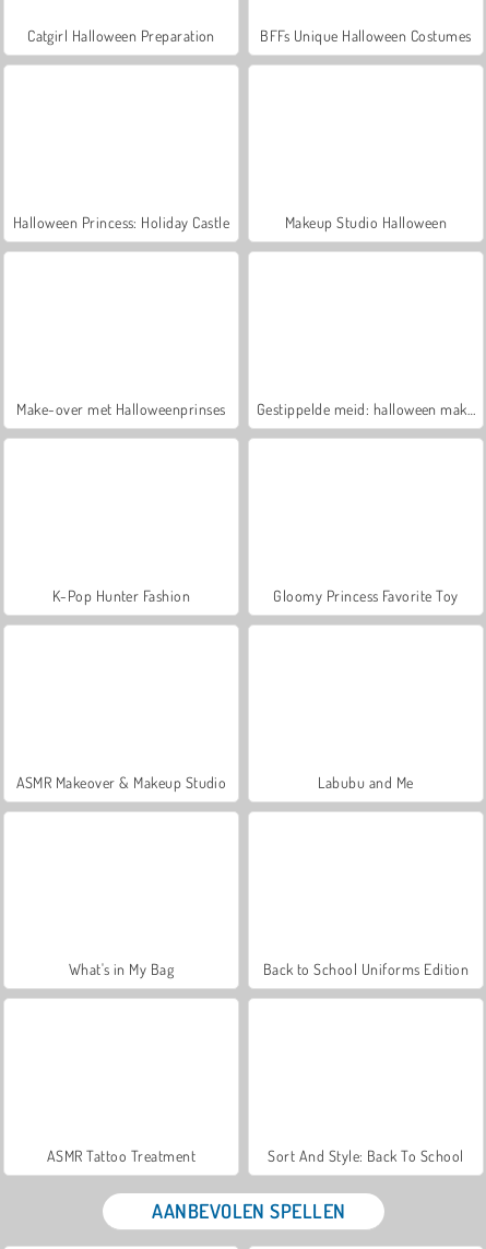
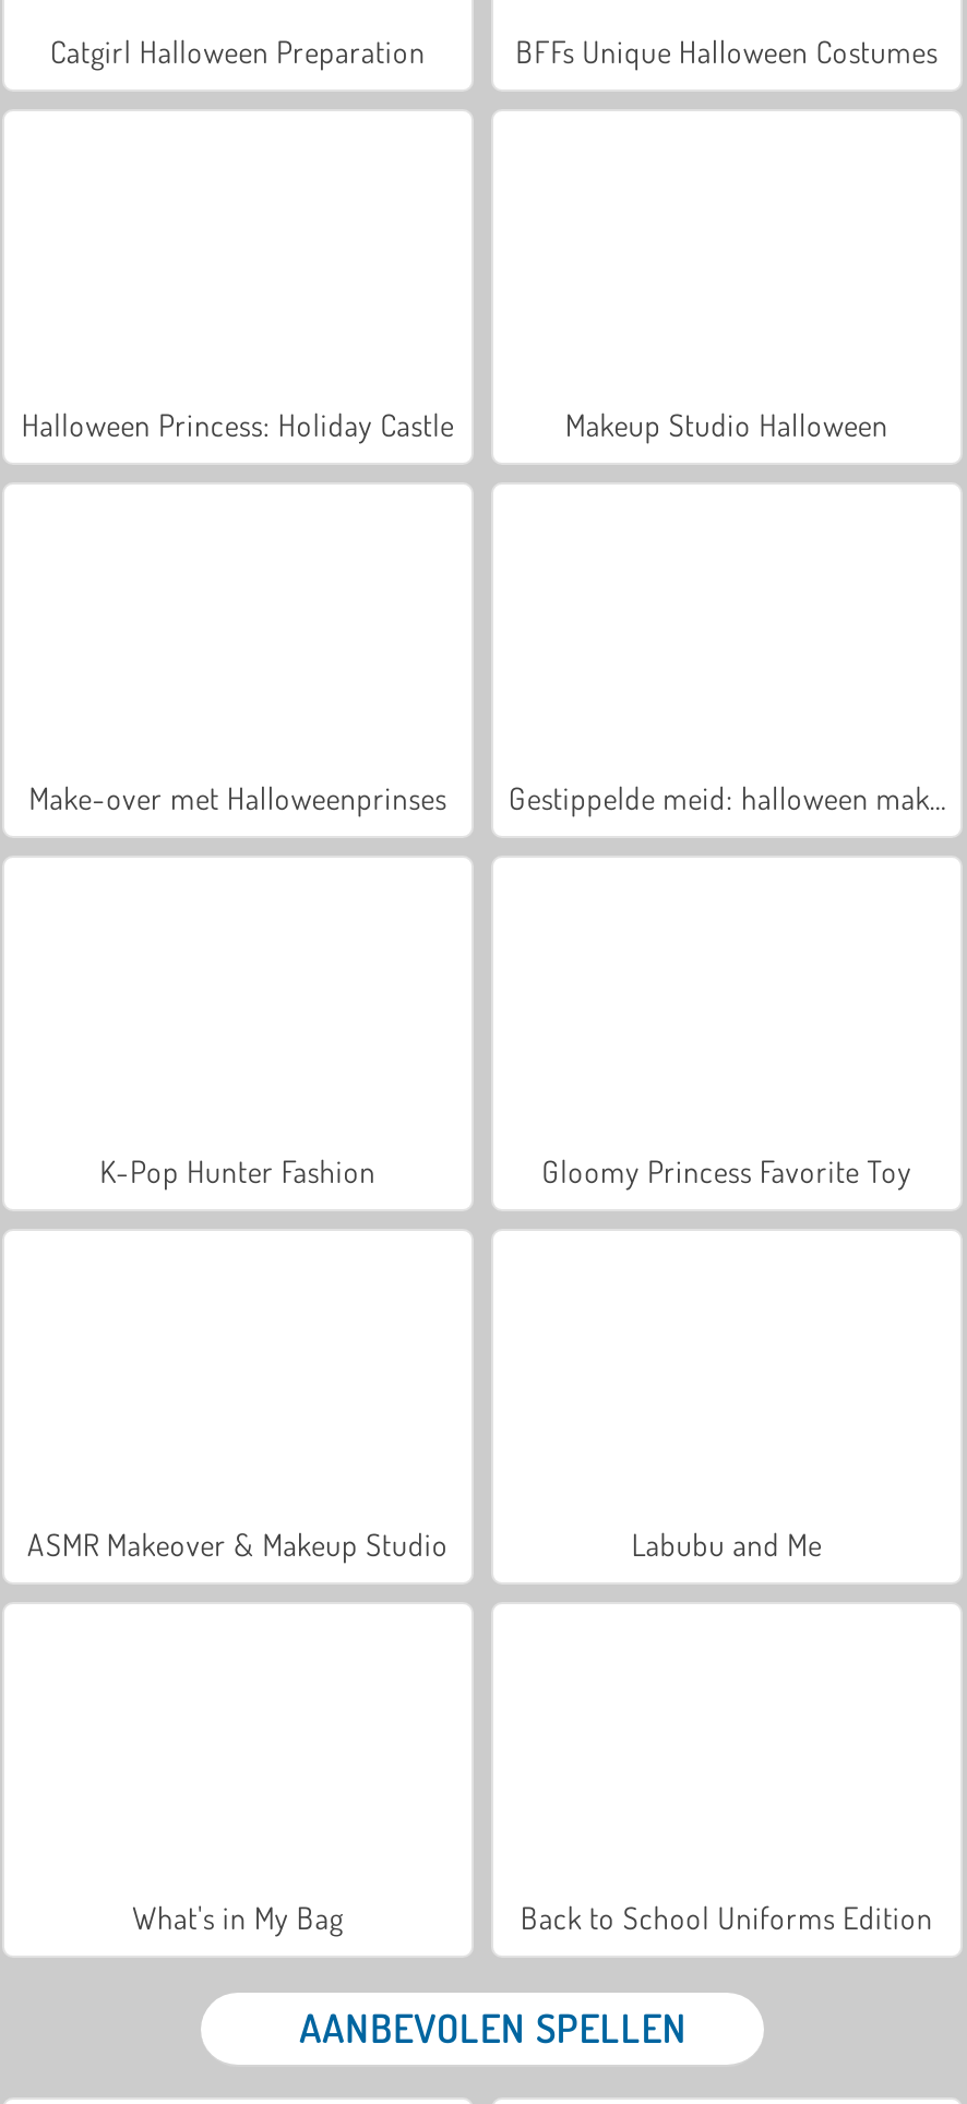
[47,1146,464,1165] ASMR Tattoo Treatment | Sort And Style: Back To School -> none

